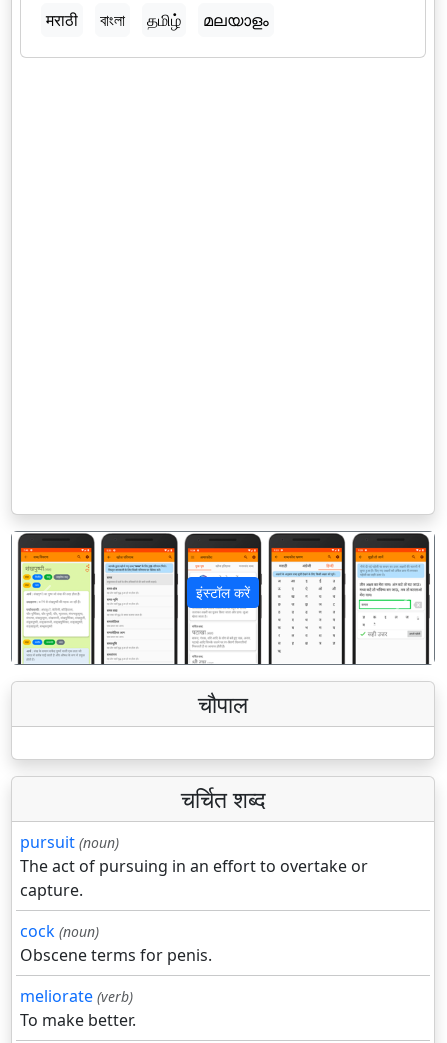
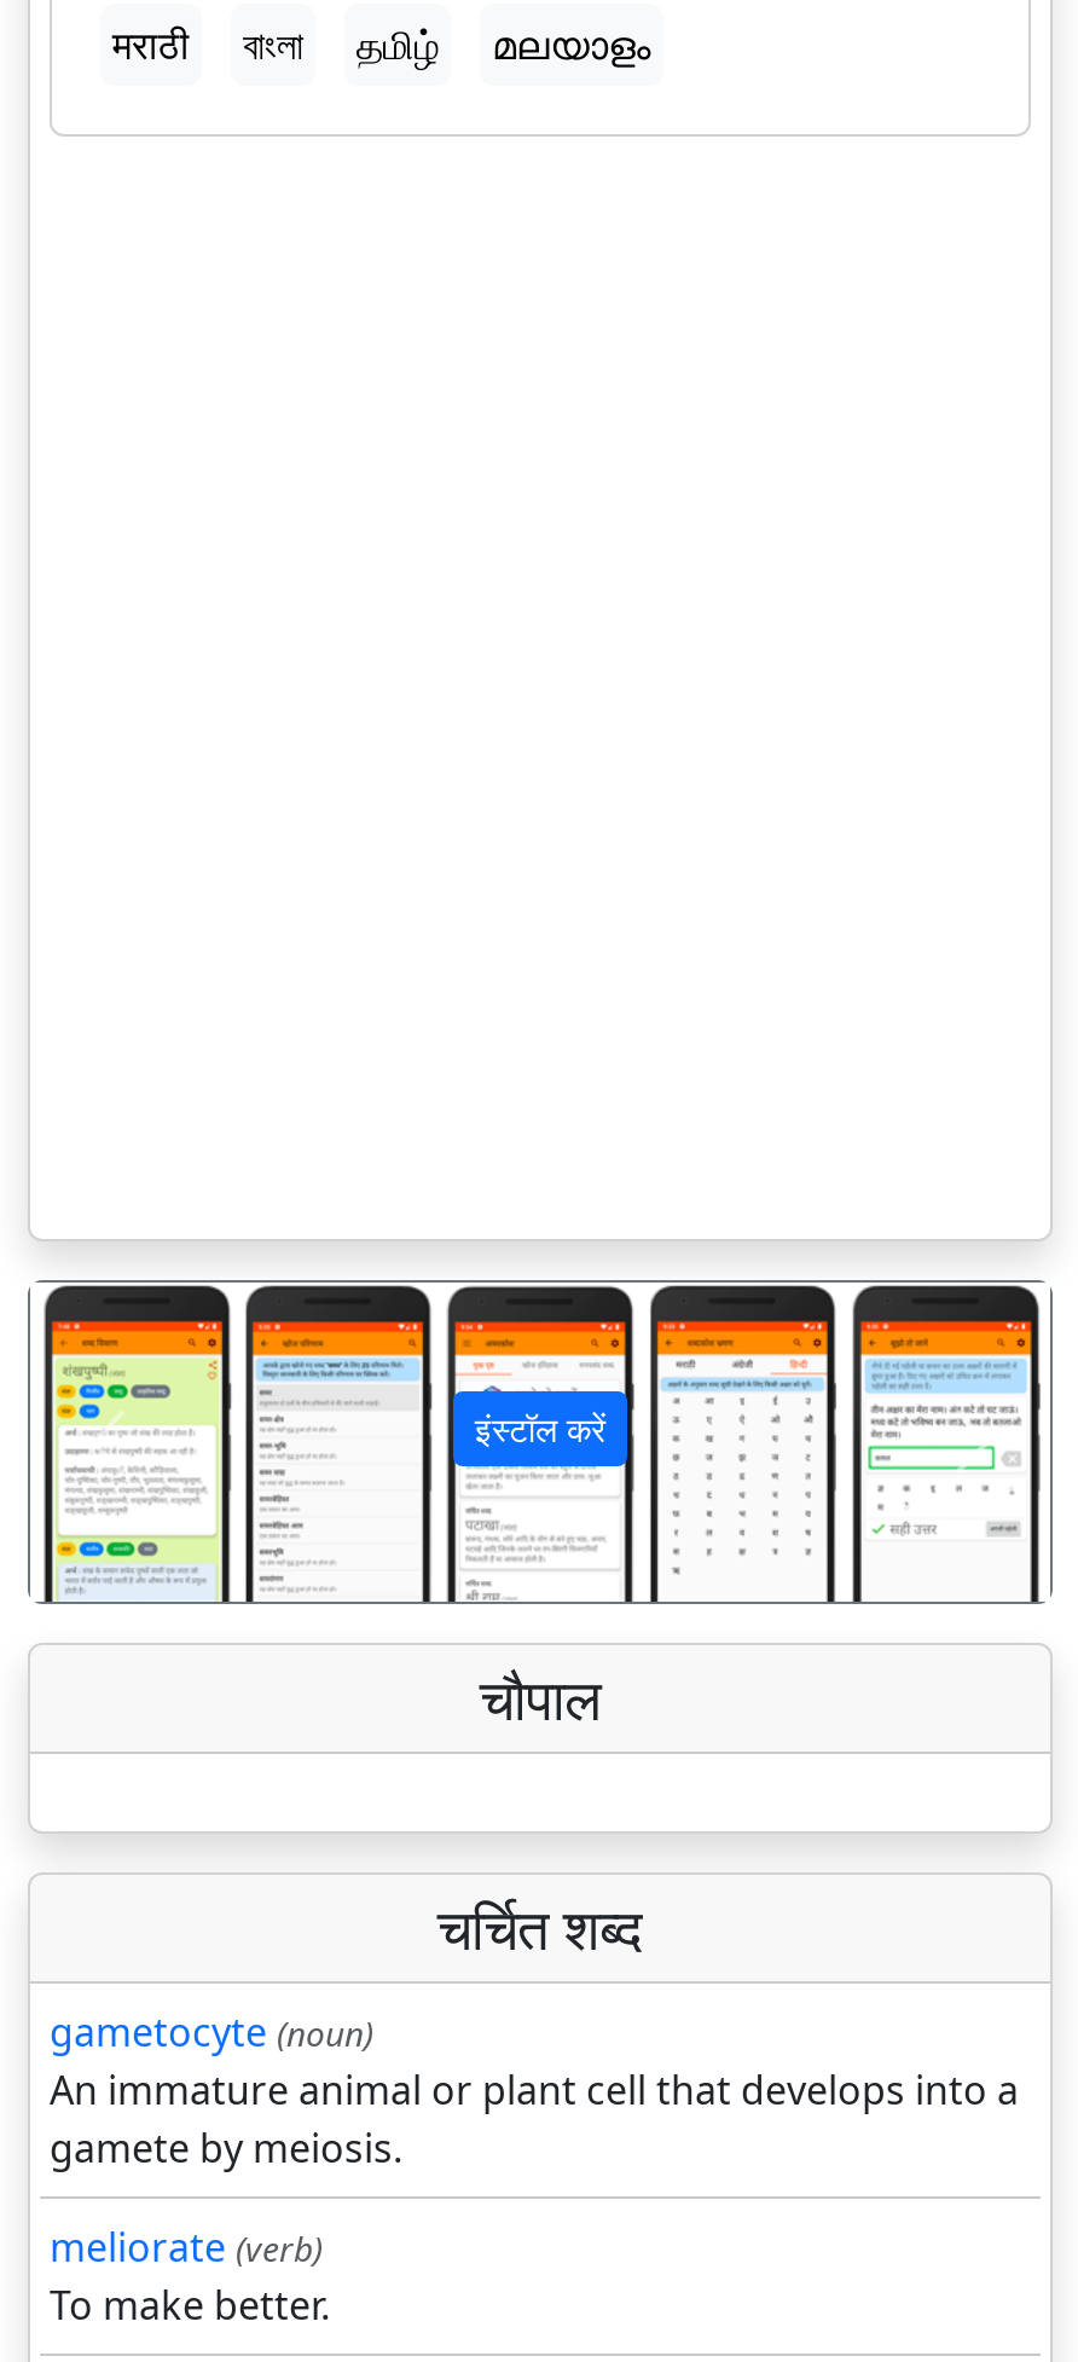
[20,831,368,966] pursuit (noun) | The act of pursuing in an effort to overtake or | capture. | cock (noun) | Obscene terms for penis. -> [50,2006,1019,2175] gametocyte (noun) | An immature animal or plant cell that develops into a | gamete by meiosis.

